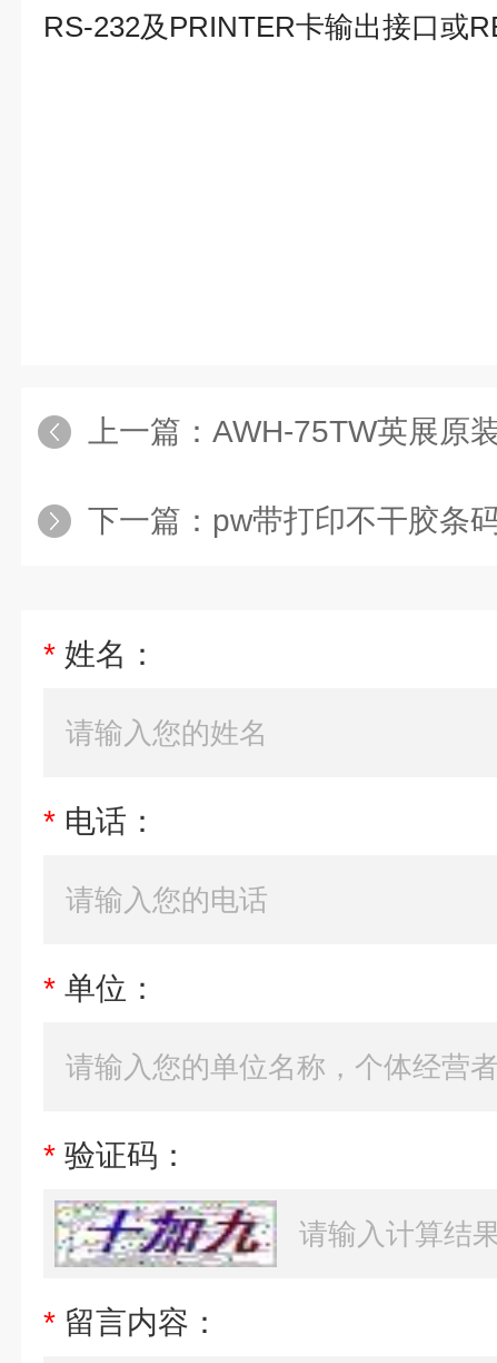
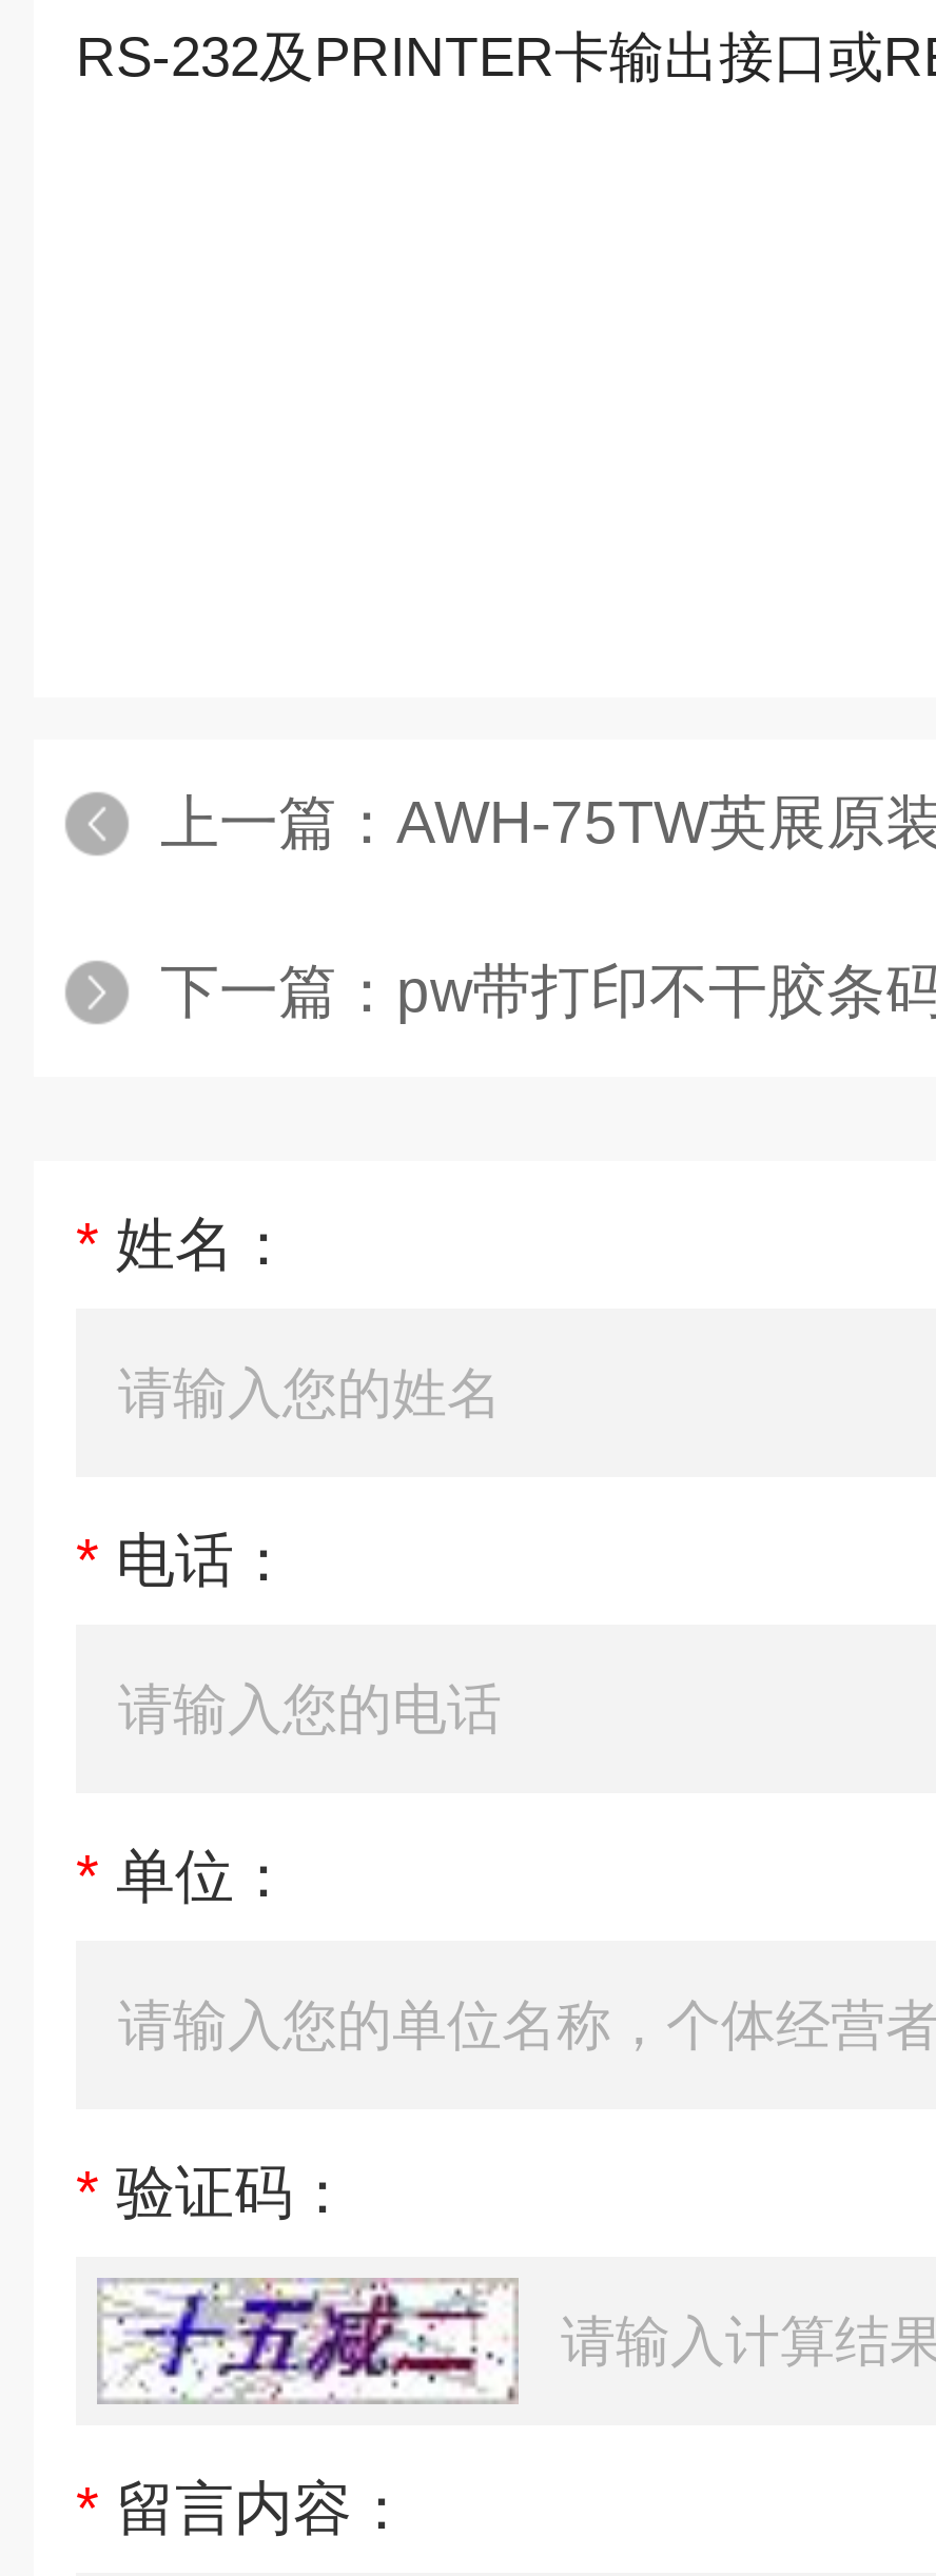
[56,1200,277,1267] [image] -> [101,2278,516,2404] [image]

